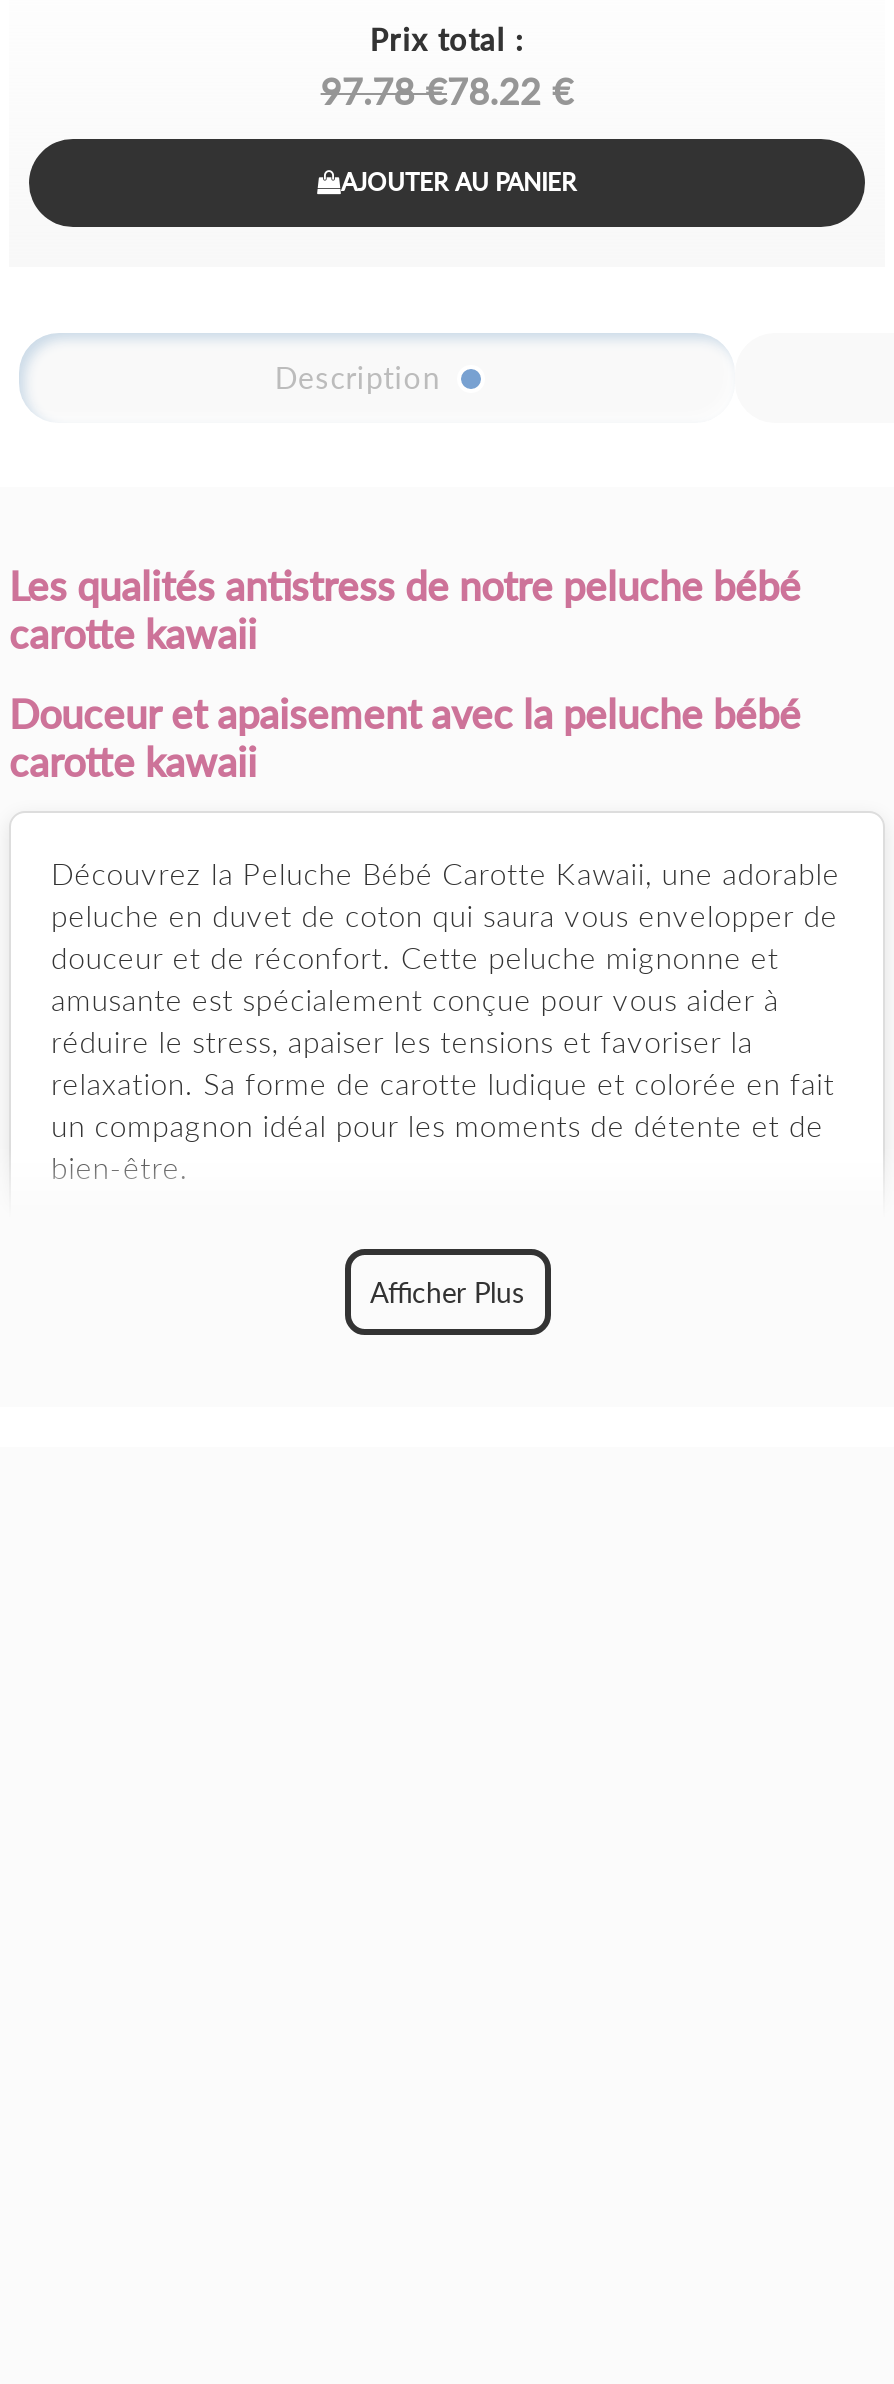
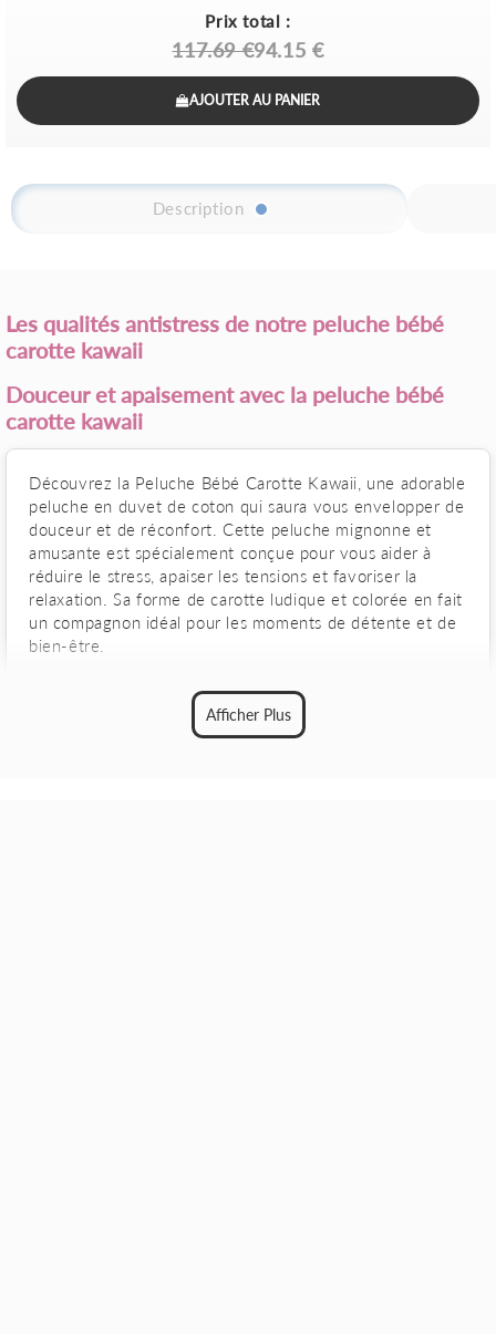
[321,69,573,113] 97.78 €78.22 € -> [172,38,324,62] 117.69 €94.15 €

